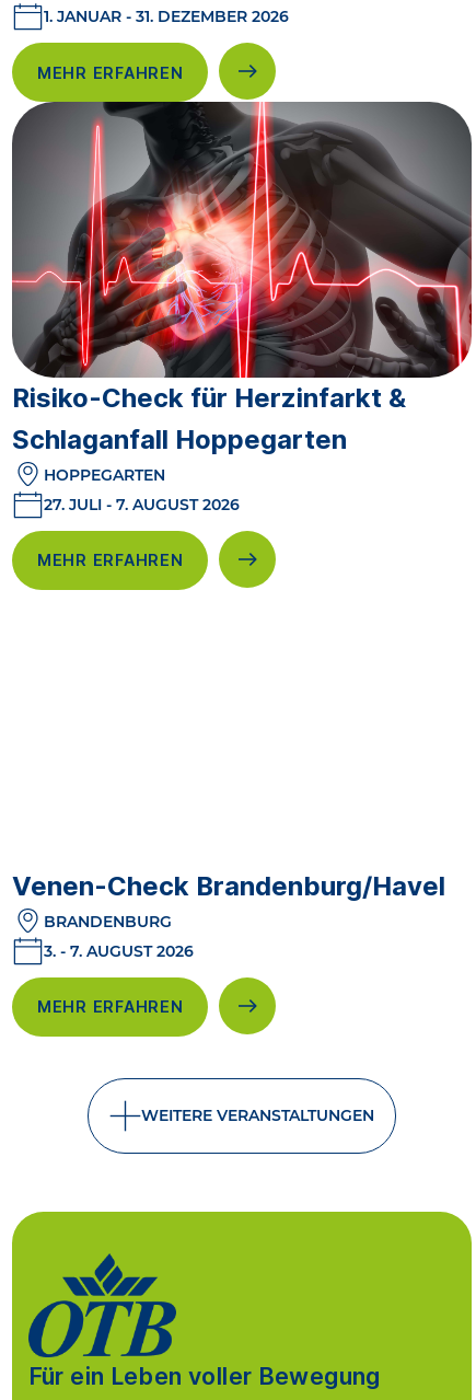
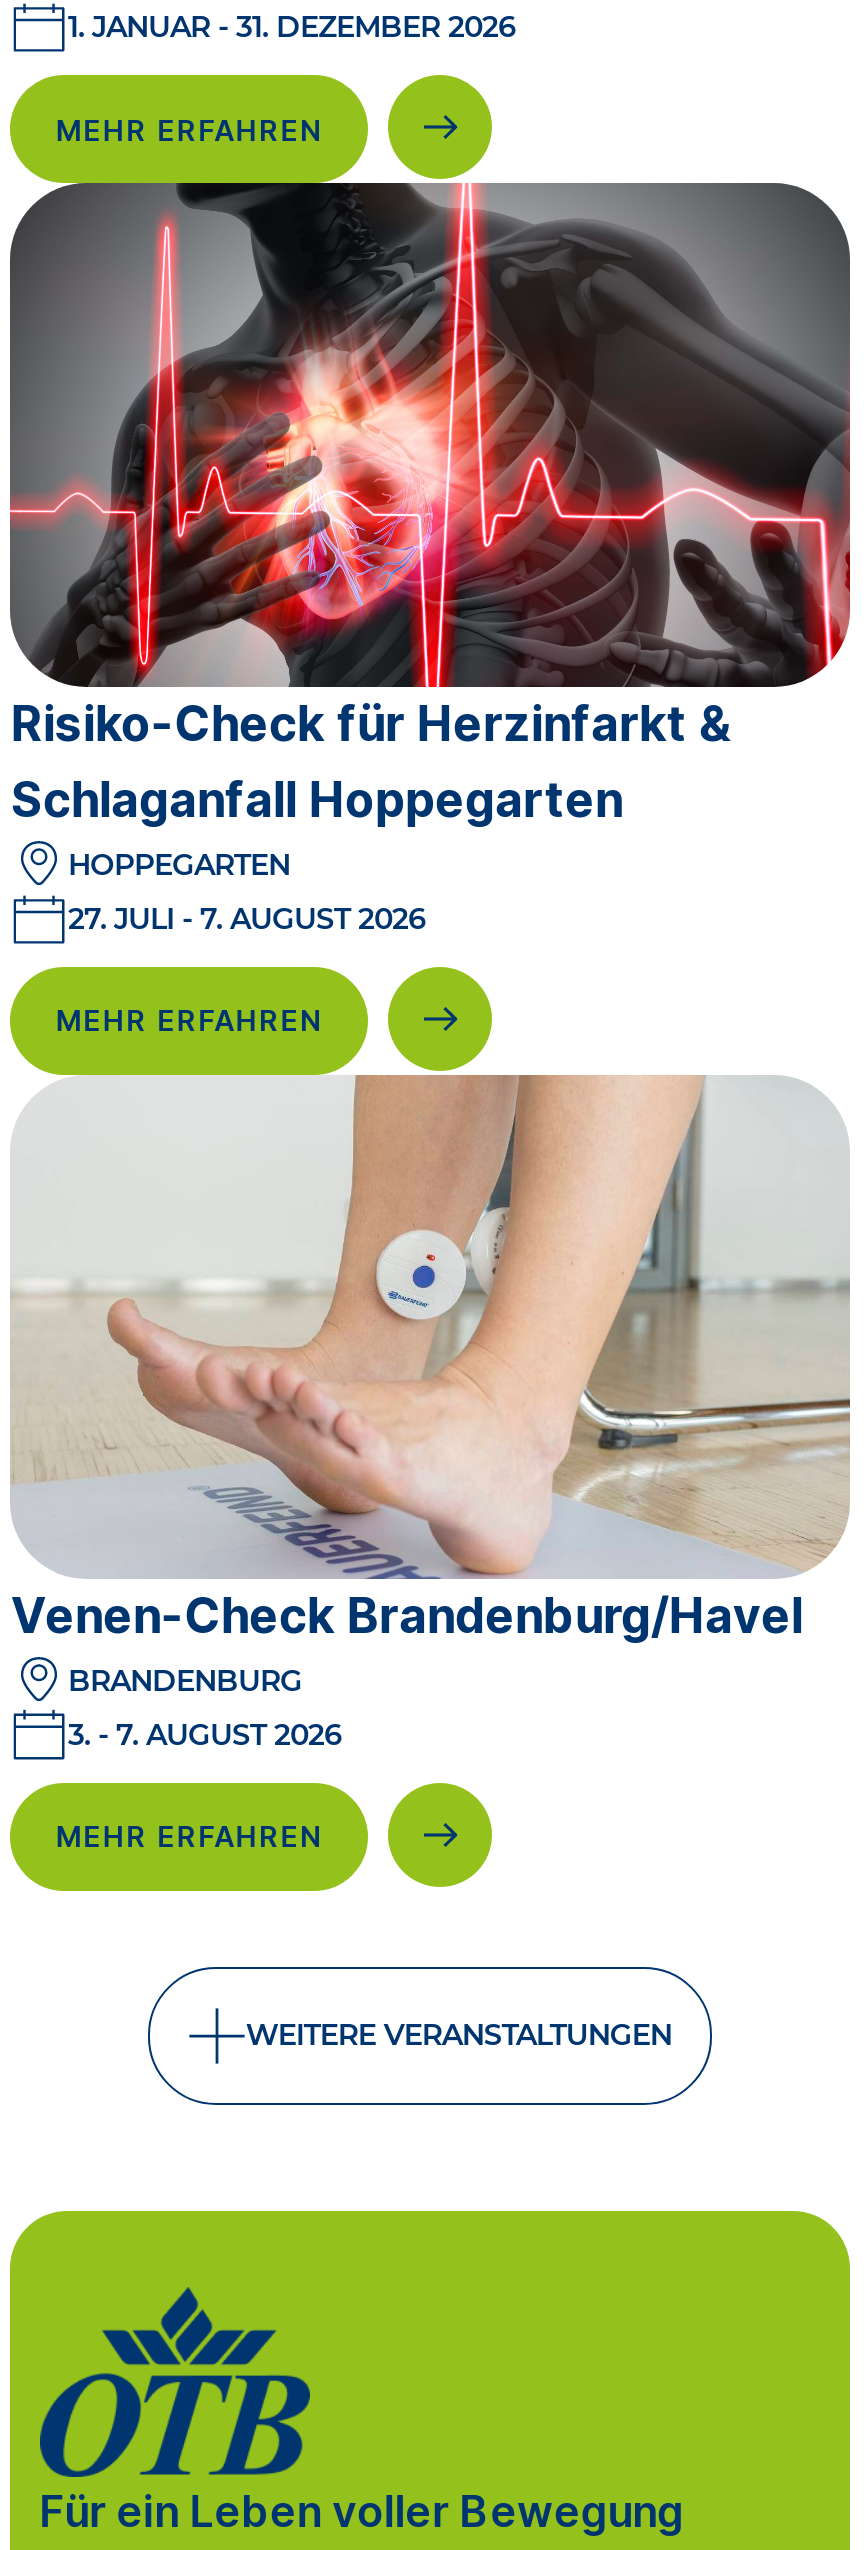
none -> [10,1073,852,1581] [image]

